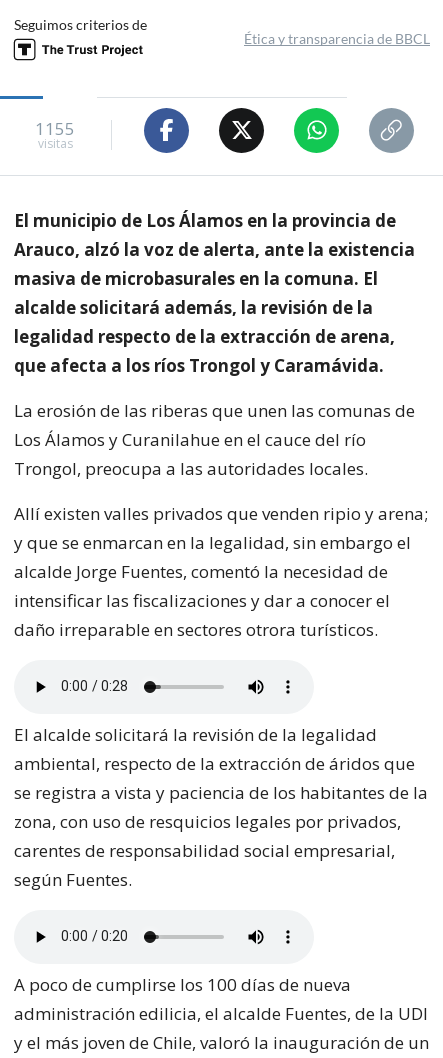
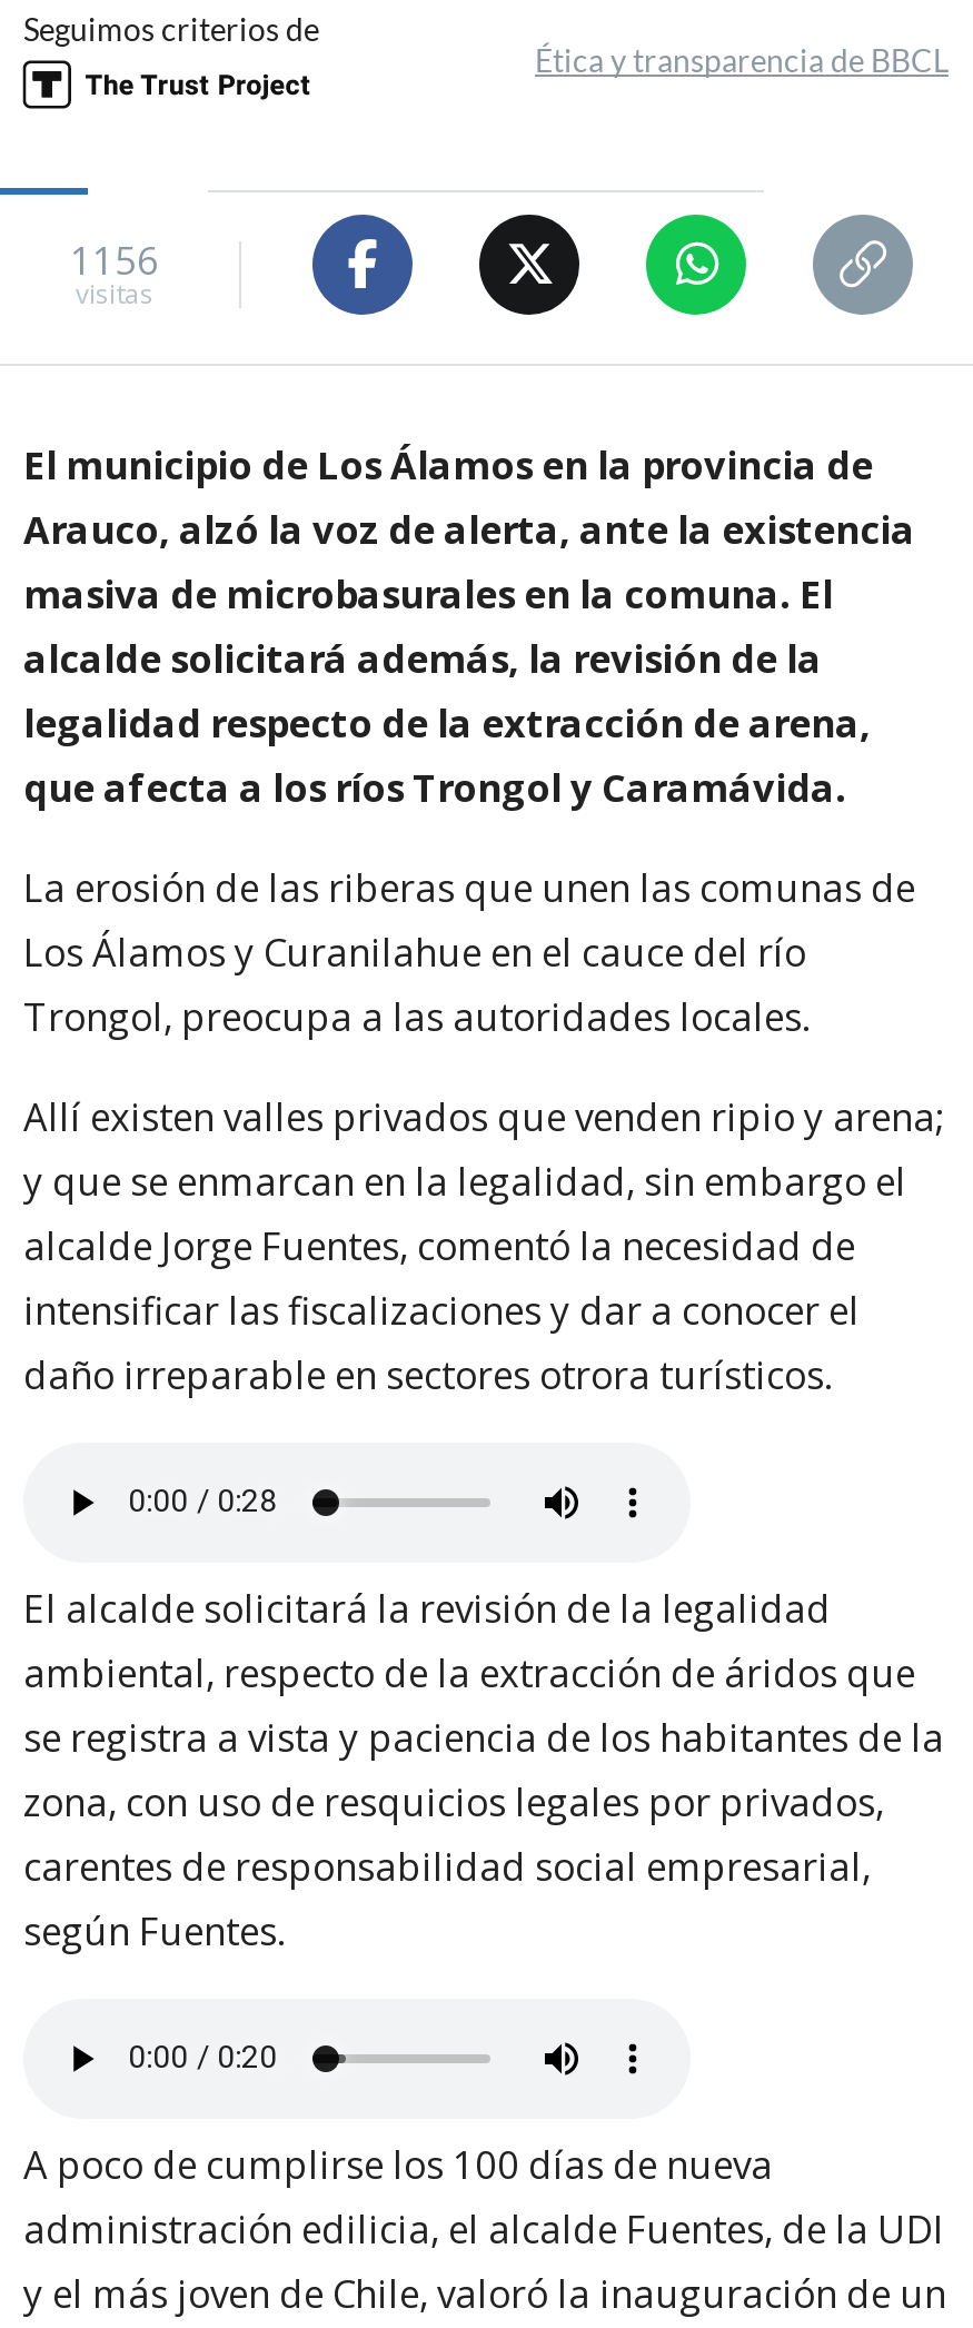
[35,117,75,140] 1155 -> [70,235,159,287] 1156

